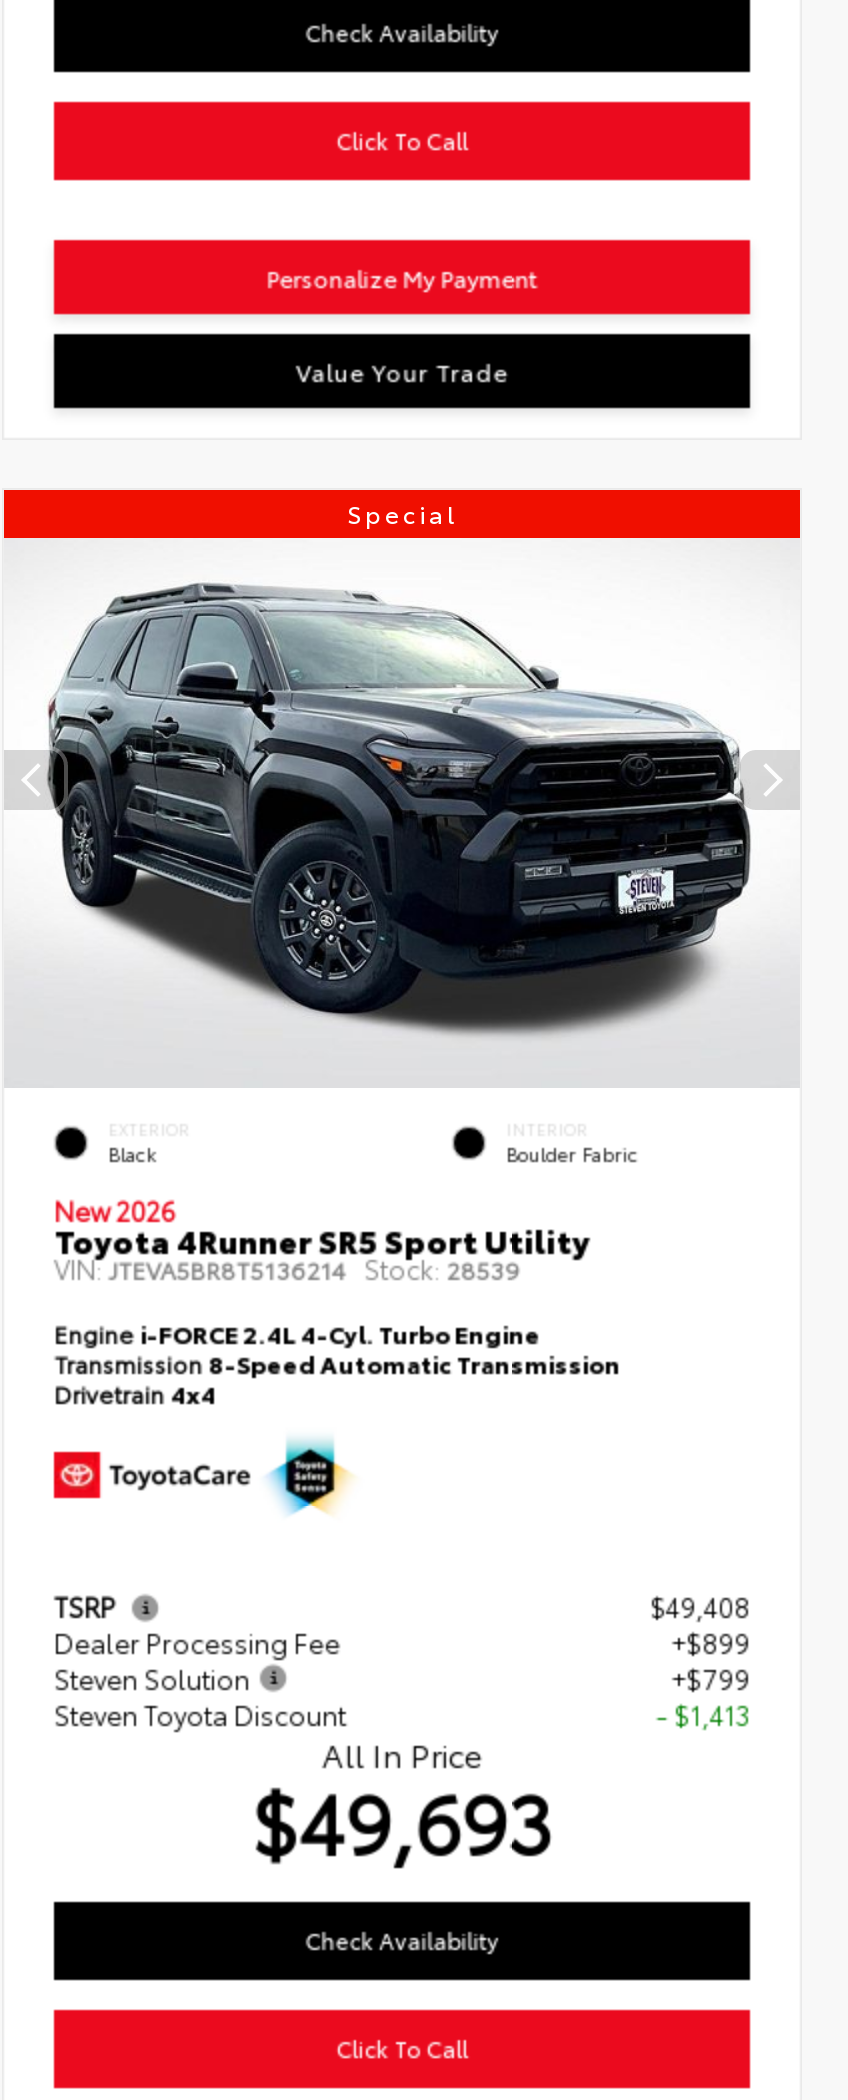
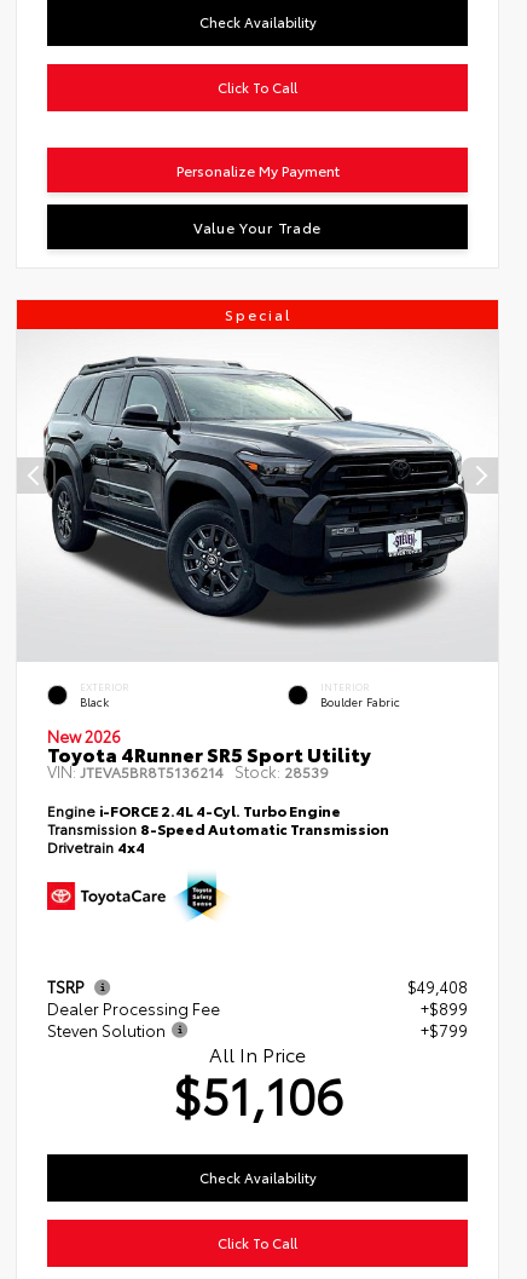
[54,1695,750,1731] Steven Toyota Discount | - $1,413 -> none
[251,1761,553,1875] $49,693 -> [172,1058,343,1127] $51,106

